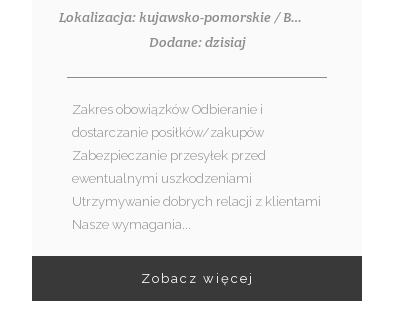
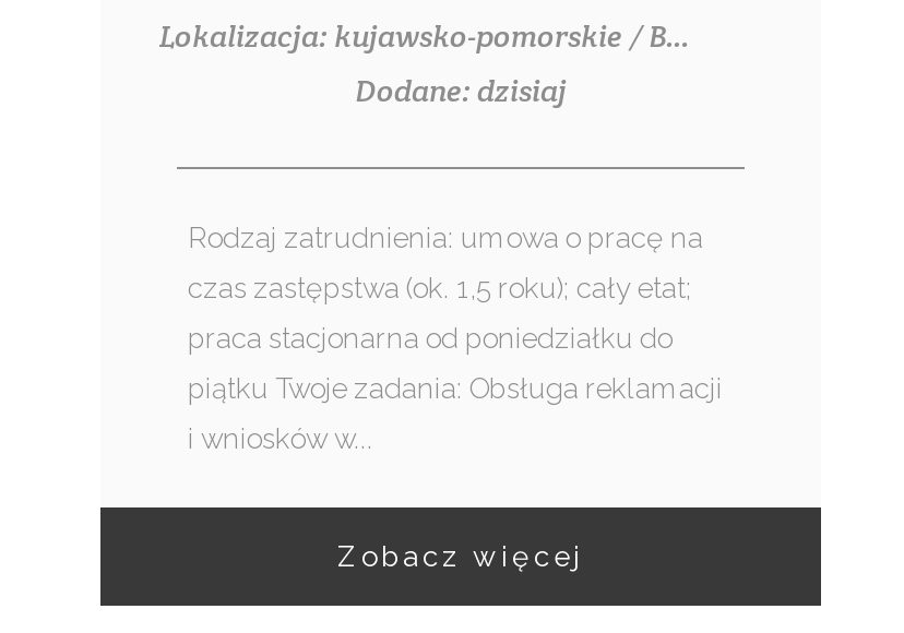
[72,102,321,232] Zakres obowiązków Odbieranie i | dostarczanie posiłków/zakupów | Zabezpieczanie przesyłek przed | ewentualnymi uszkodzeniami | Utrzymywanie dobrych relacji z klientami | Nasze wymagania... -> [188,221,723,455] Rodzaj zatrudnienia: umowa o pracę na | czas zastępstwa (ok. 1,5 roku); cały etat; | praca stacjonarna od poniedziałku do | piątku Twoje zadania: Obsługa reklamacji | i wniosków w...

